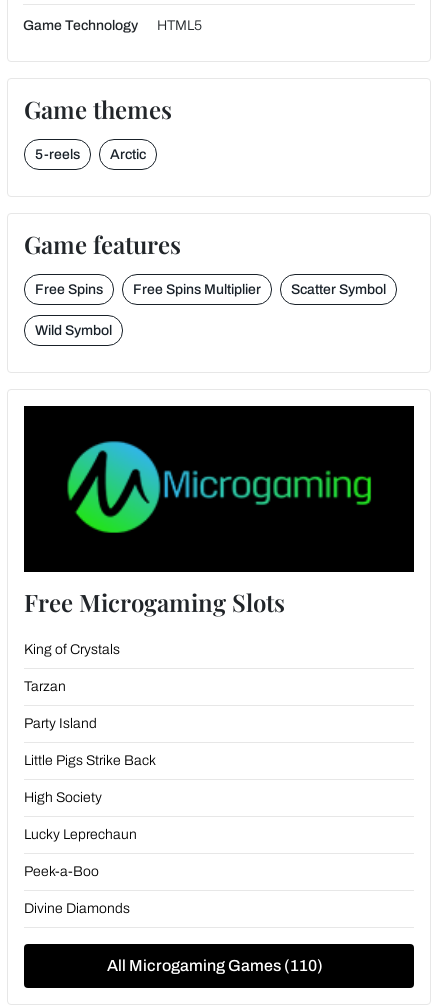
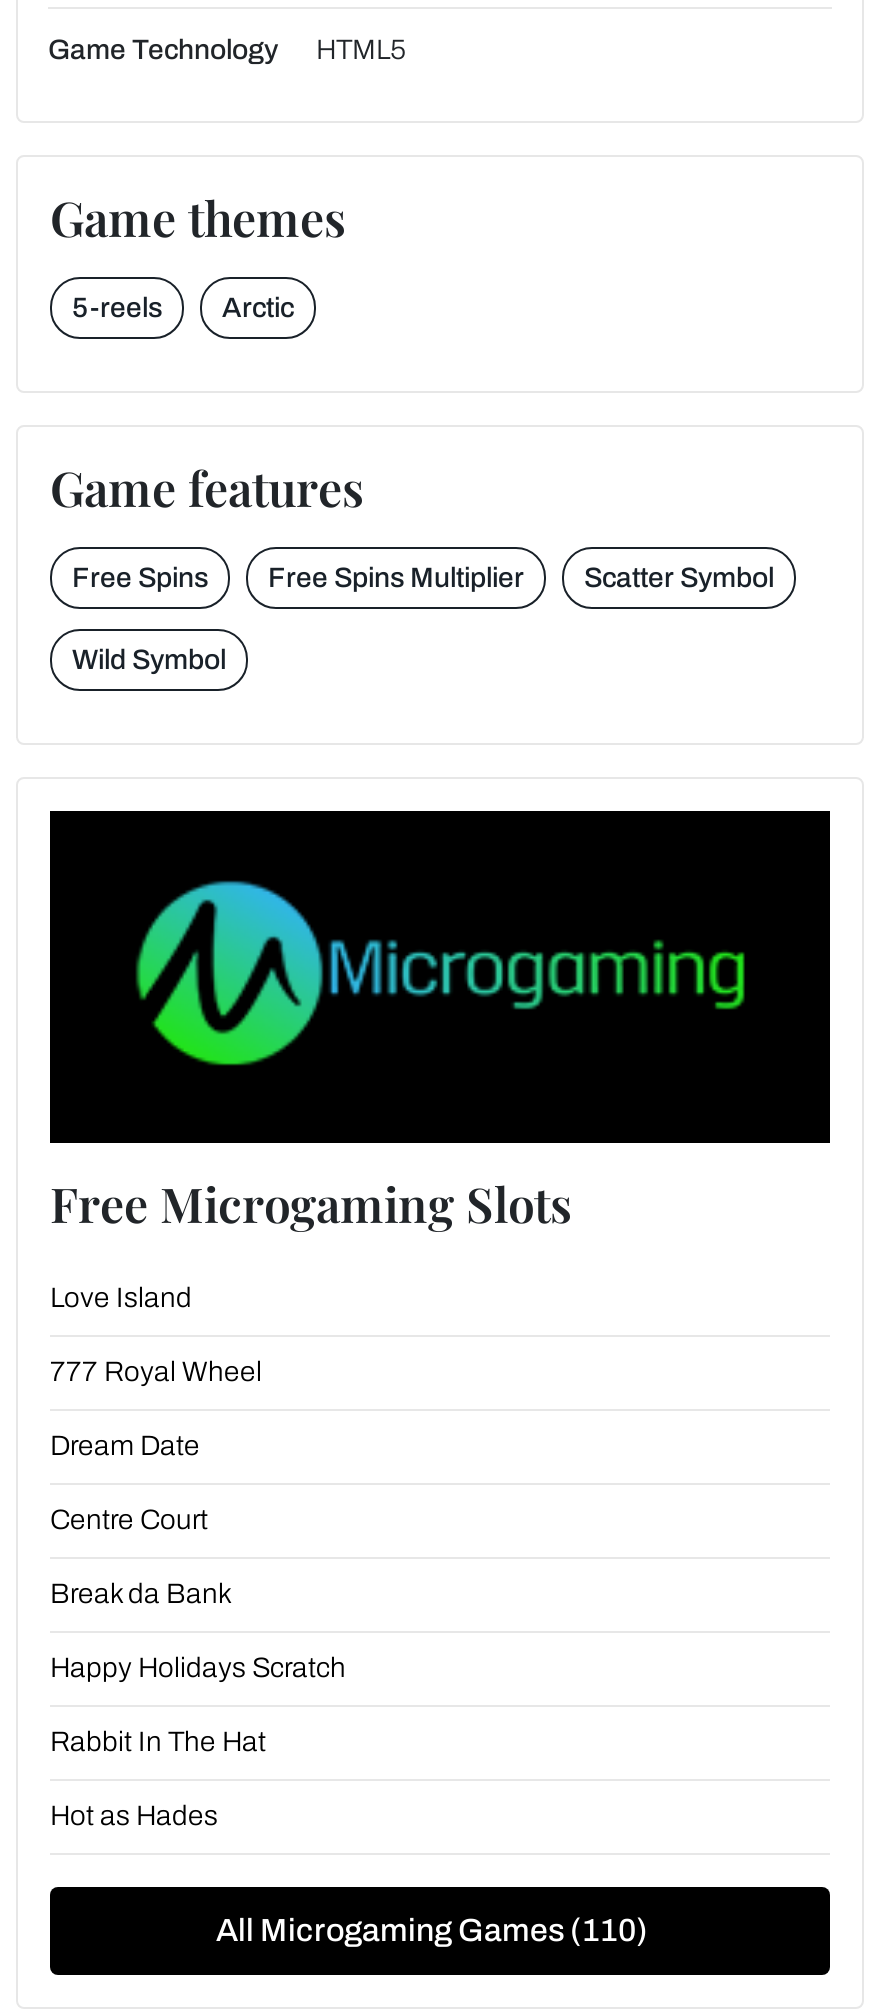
[24,642,120,657] King of Crystals -> [50,1284,192,1314] Love Island
[24,679,66,694] Tarzan -> [50,1358,262,1388] 777 Royal Wheel
[24,716,97,731] Party Island -> [50,1432,200,1462] Dream Date
[24,753,156,768] Little Pigs Strike Back -> [50,1506,208,1536] Centre Court
[24,790,102,805] High Society -> [50,1580,232,1610] Break da Bank
[24,827,137,842] Lucky Leprechaun -> [50,1654,346,1684] Happy Holidays Scratch
[24,864,99,879] Peek-a-Boo -> [50,1728,266,1758] Rabbit In The Hat
[24,901,130,916] Divine Diamonds -> [50,1802,218,1832] Hot as Hades

